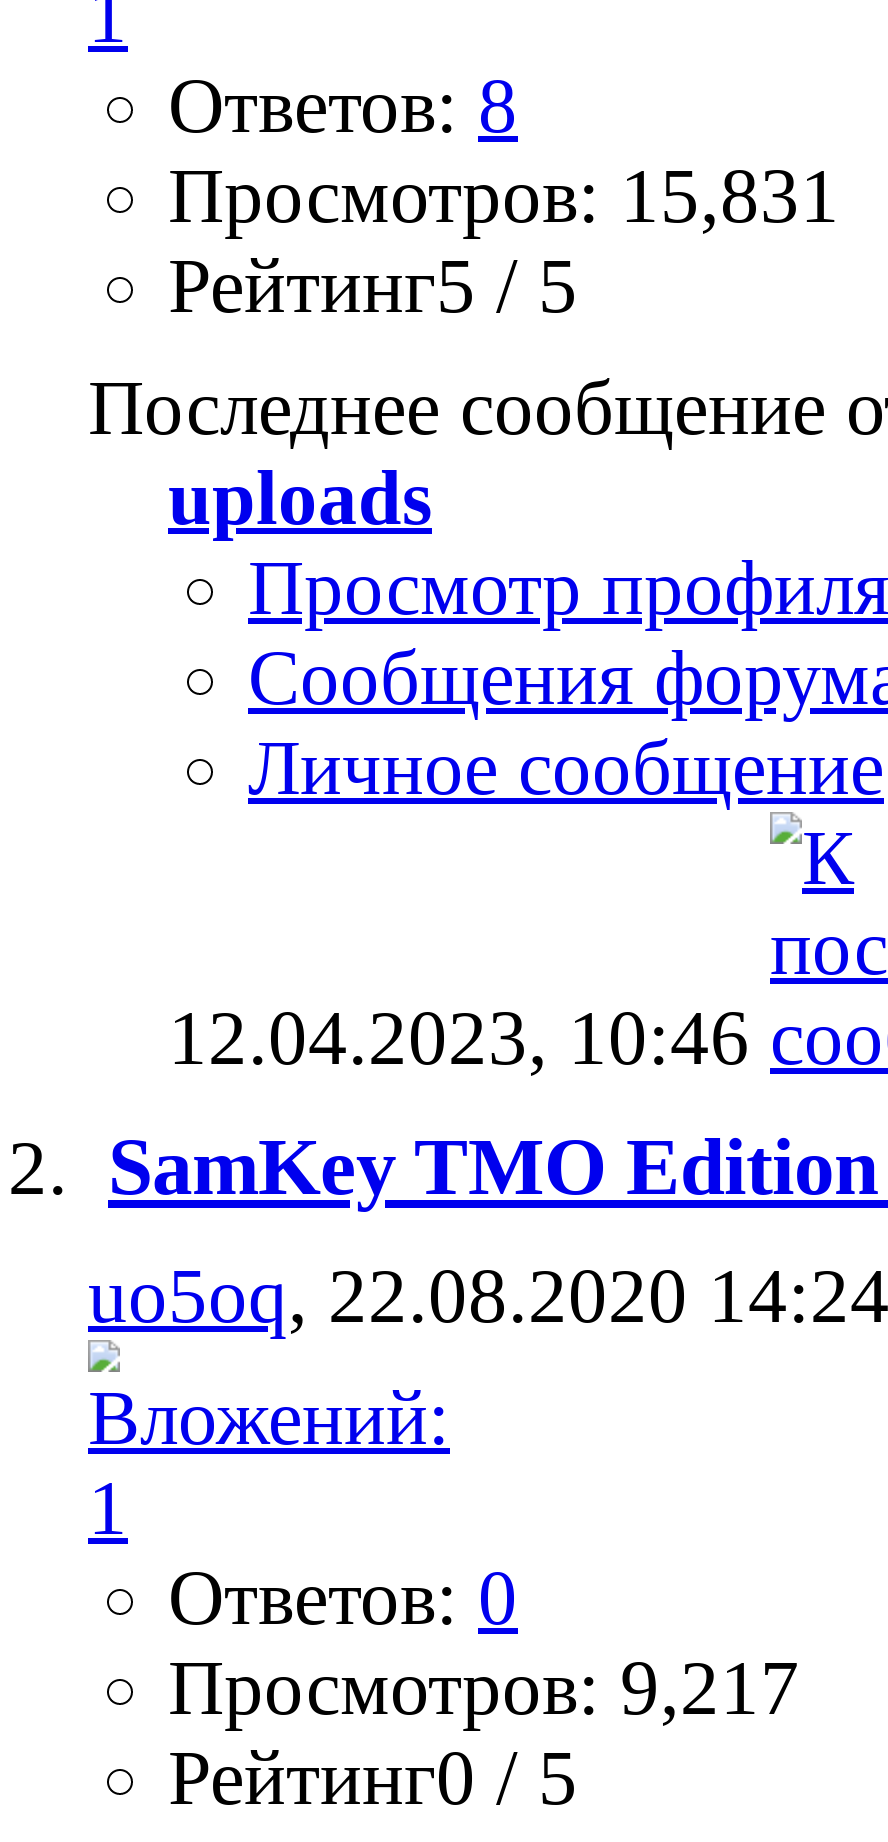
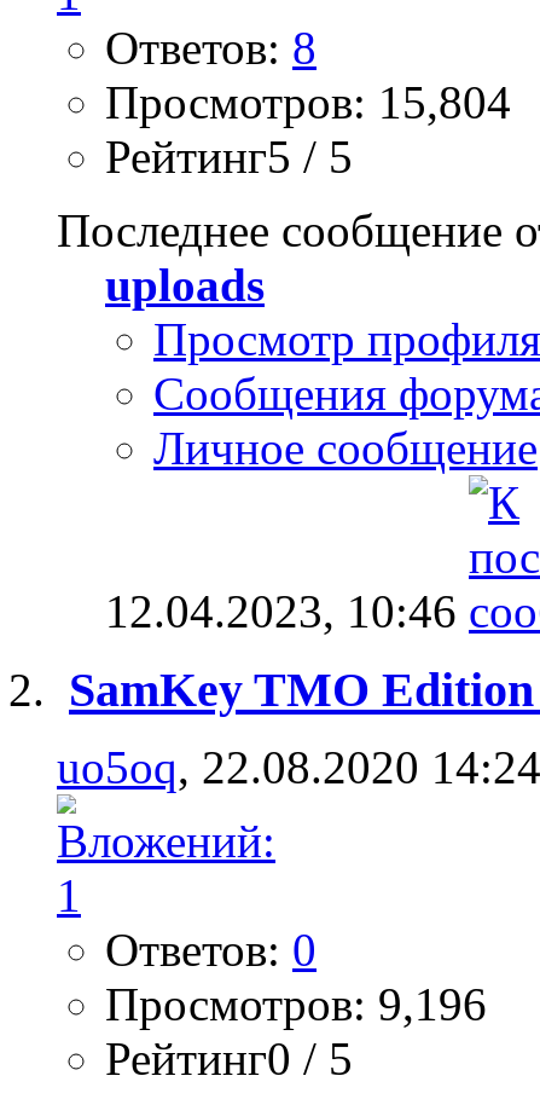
[168,152,840,238] Просмотров: 15,831 -> [105,76,511,128] Просмотров: 15,804
[168,1645,800,1731] Просмотров: 9,217 -> [105,979,487,1031] Просмотров: 9,196

